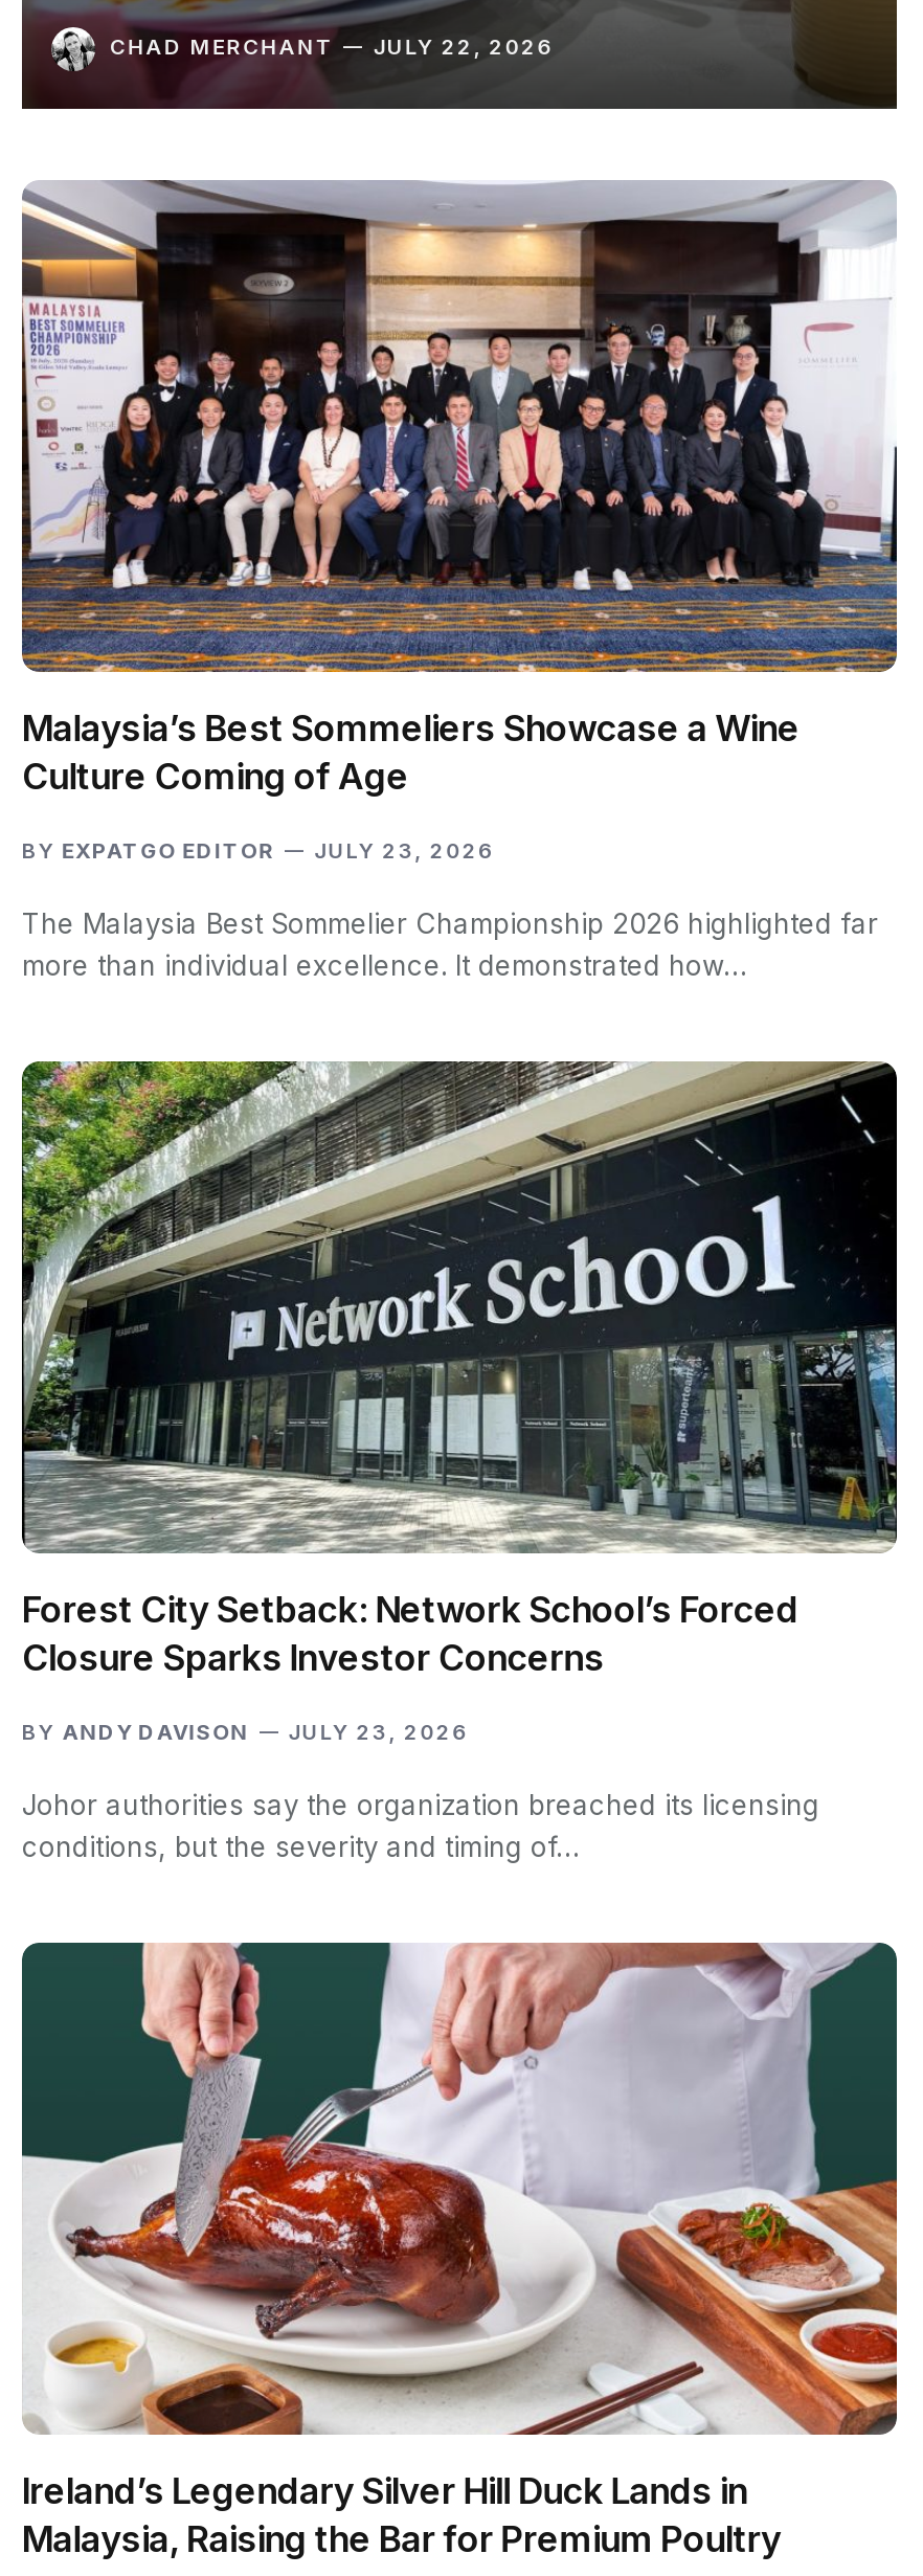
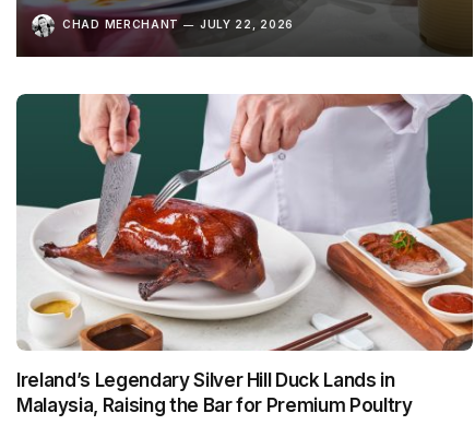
[22,178,899,981] [image] | Malaysia’s Best Sommeliers Showcase a Wine | Culture Coming of Age | BY EXPATGO EDITOR | JULY 23, 2026 | The Malaysia Best Sommelier Championship 2026 highlighted far | more than individual excellence. It demonstrated how… -> none
[22,1059,897,1863] [image] | Forest City Setback: Network School’s Forced | Closure Sparks Investor Concerns | BY ANDY DAVISON | JULY 23, 2026 | Johor authorities say the organization breached its licensing | conditions, but the severity and timing of… -> none

